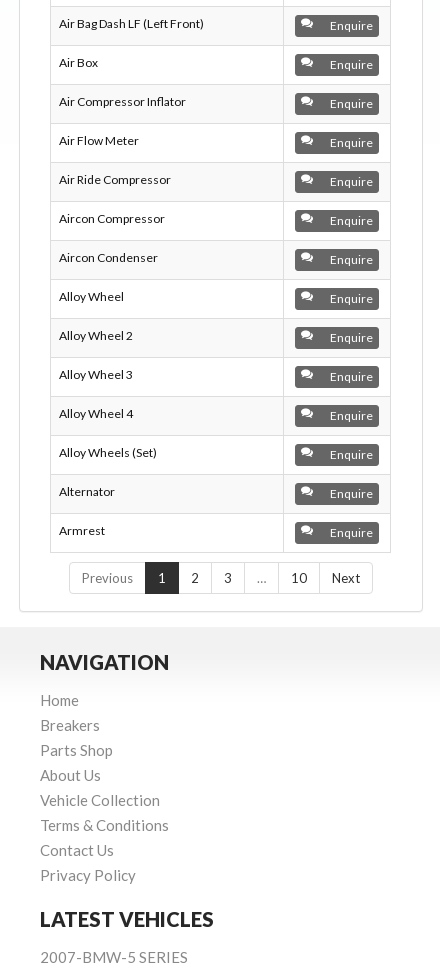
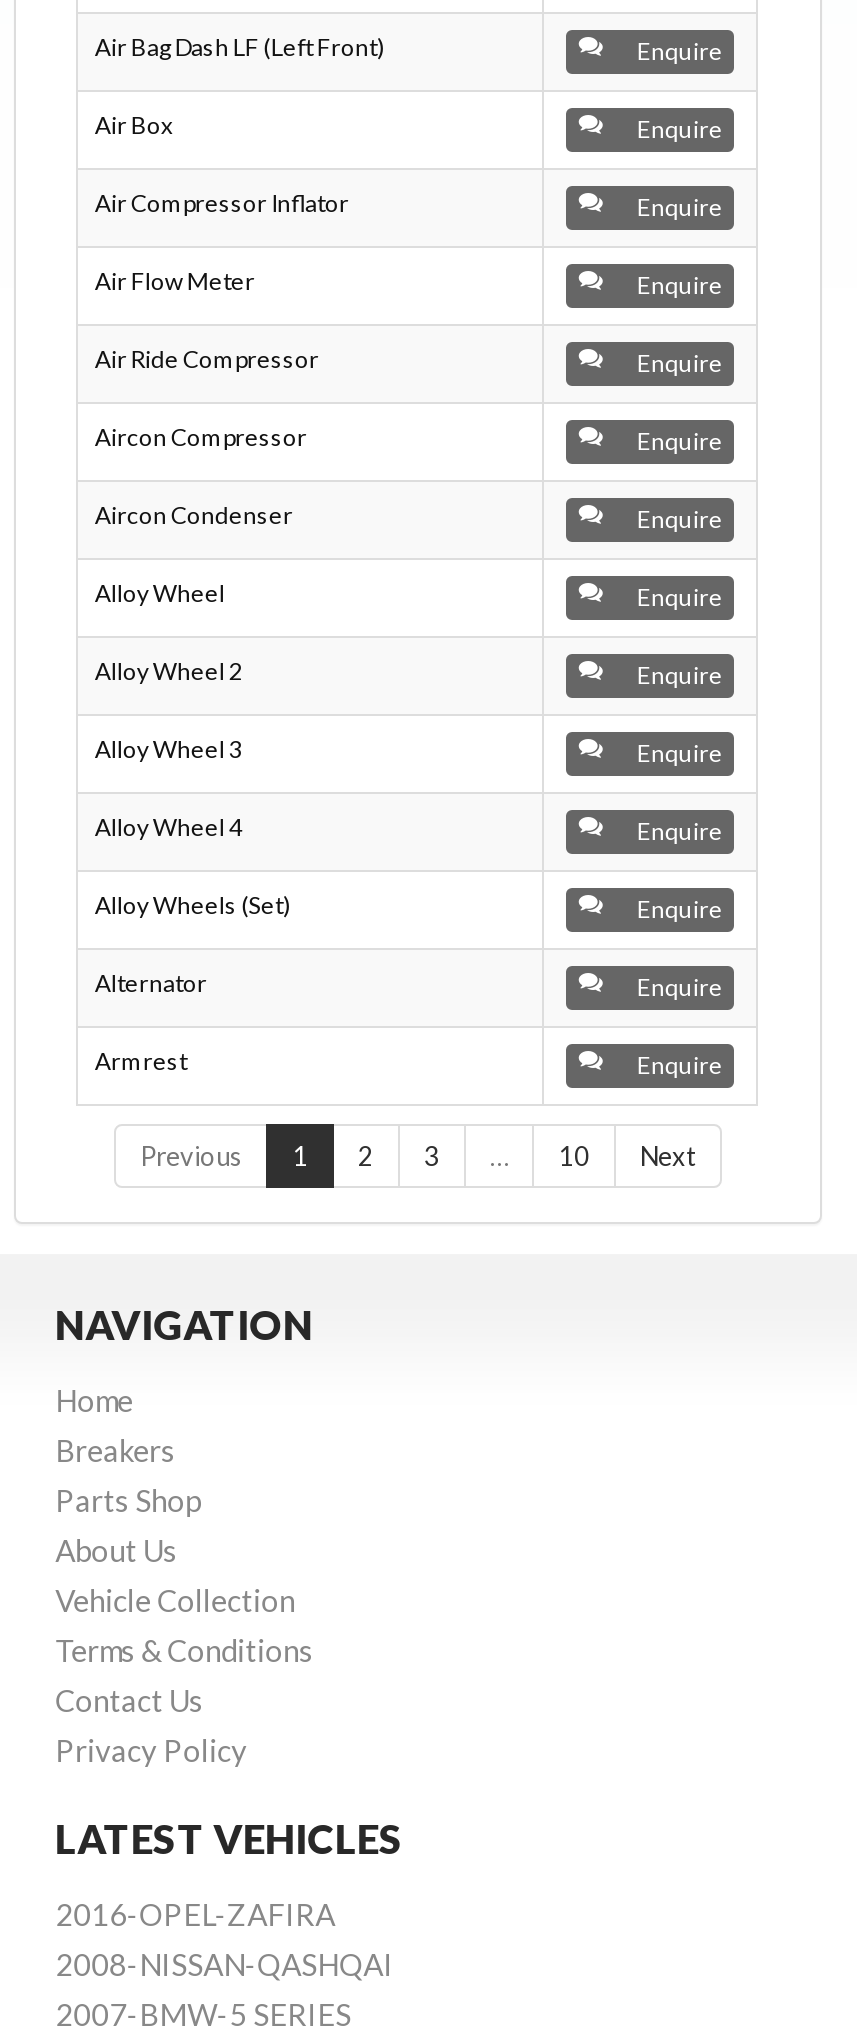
none -> [55,1896,393,1982] 2016-OPEL-ZAFIRA | 2008-NISSAN-QASHQAI

